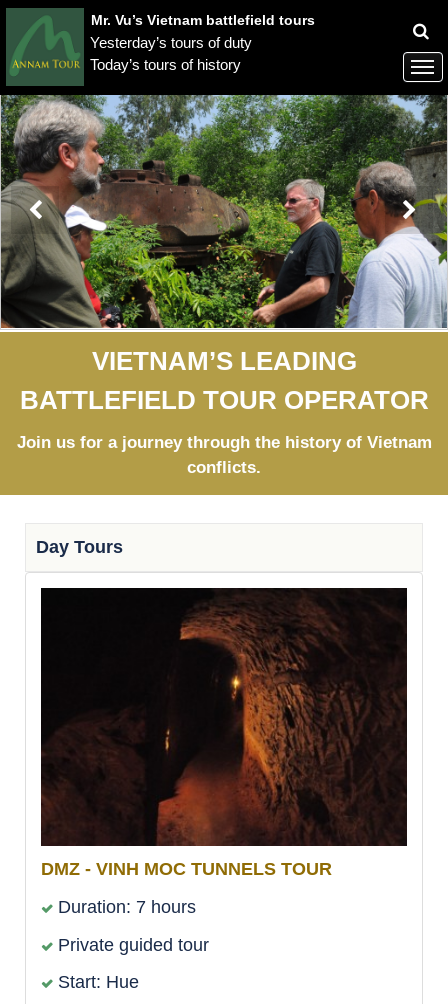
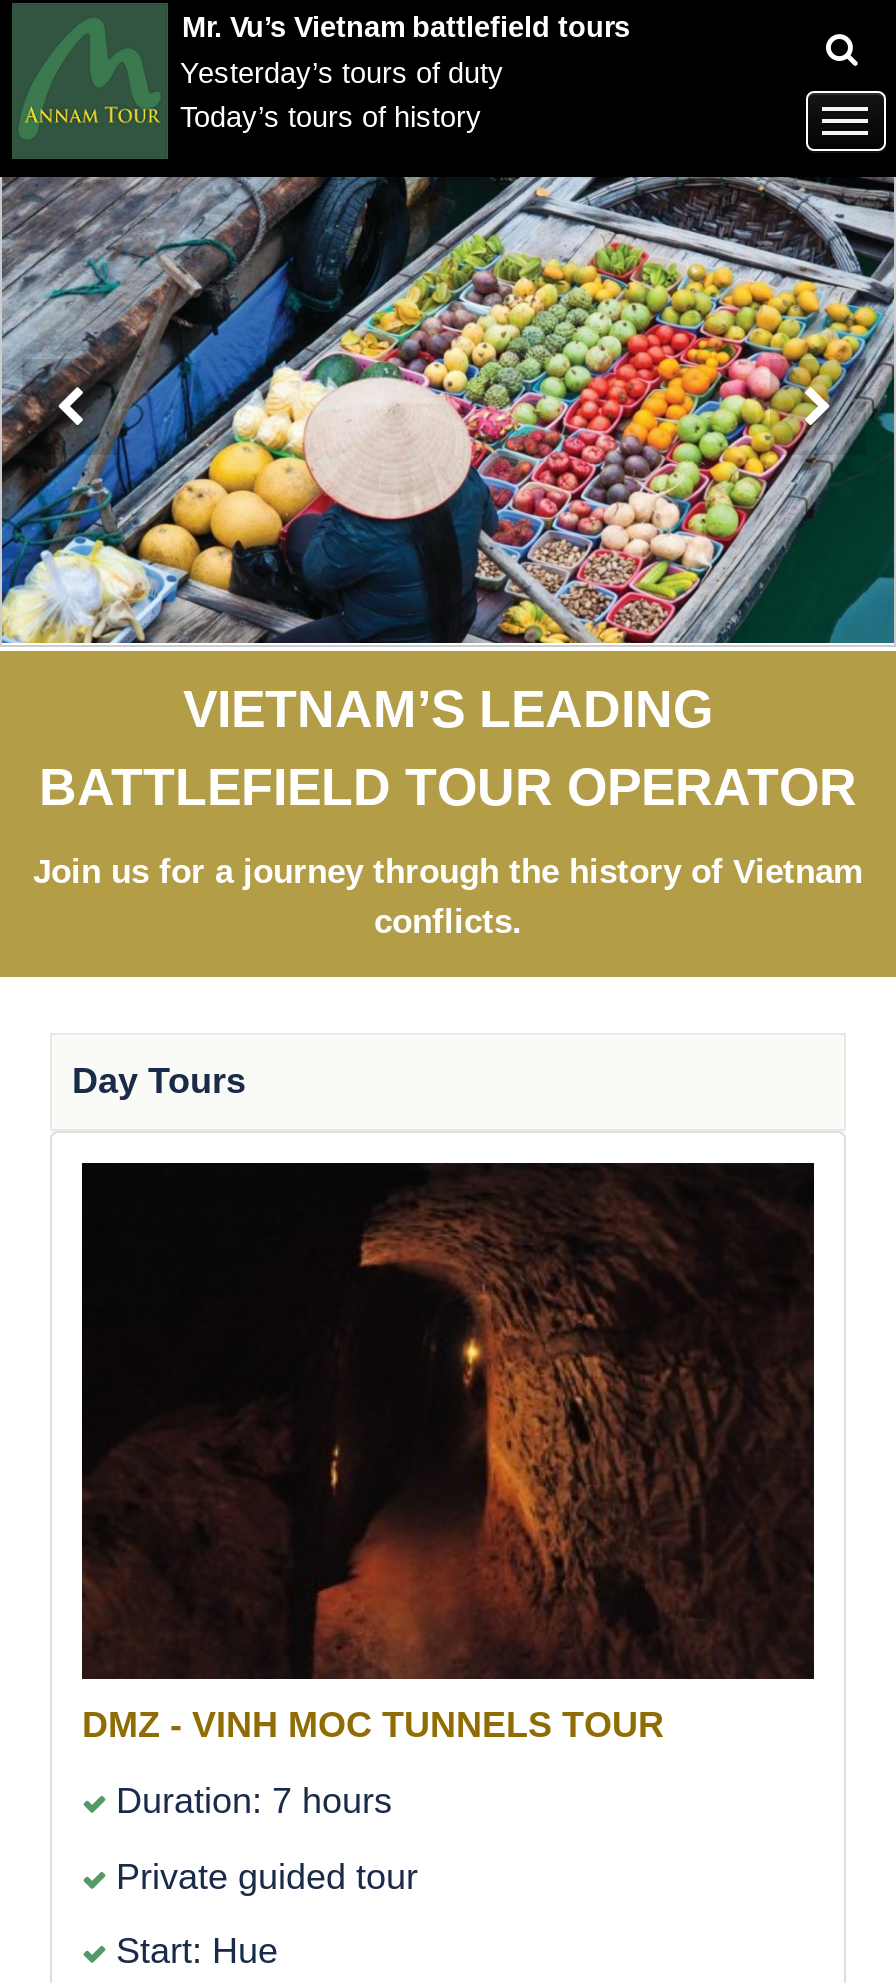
[3,94,445,329] [image] -> [6,175,890,645] [image]

